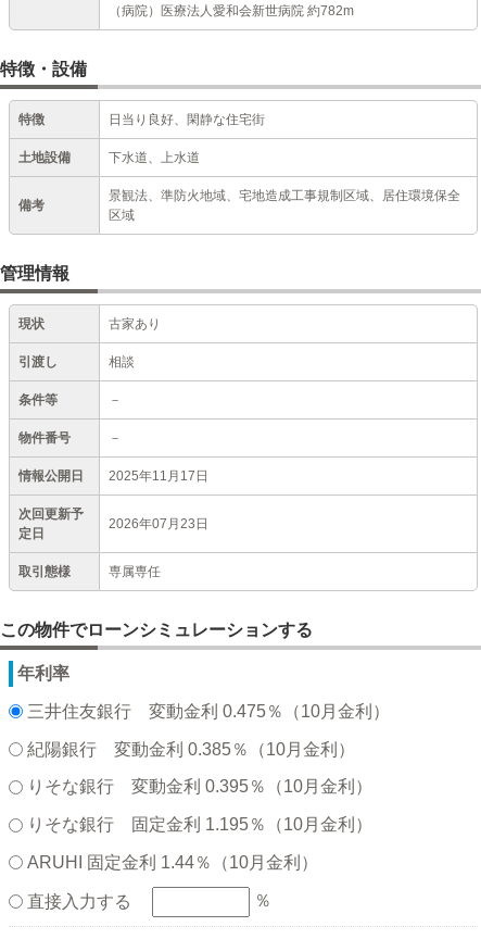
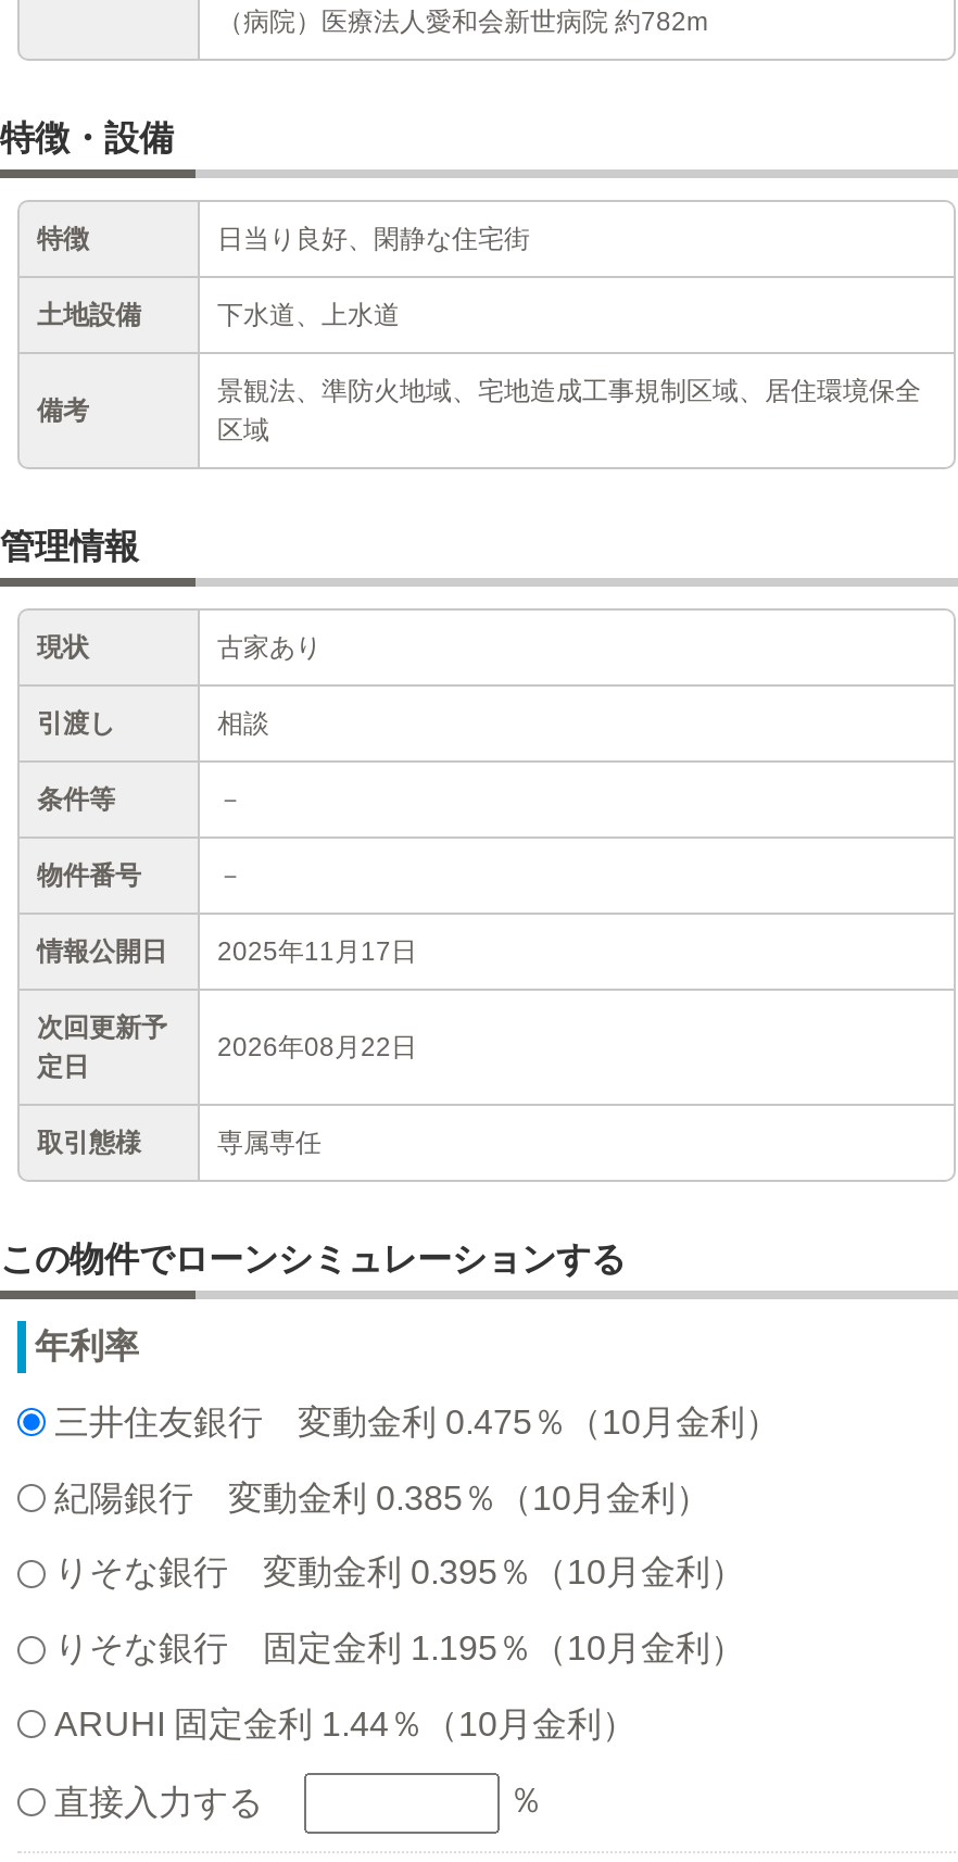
[109,516,208,531] 2026年07月23日 -> [217,1032,417,1062] 2026年08月22日

